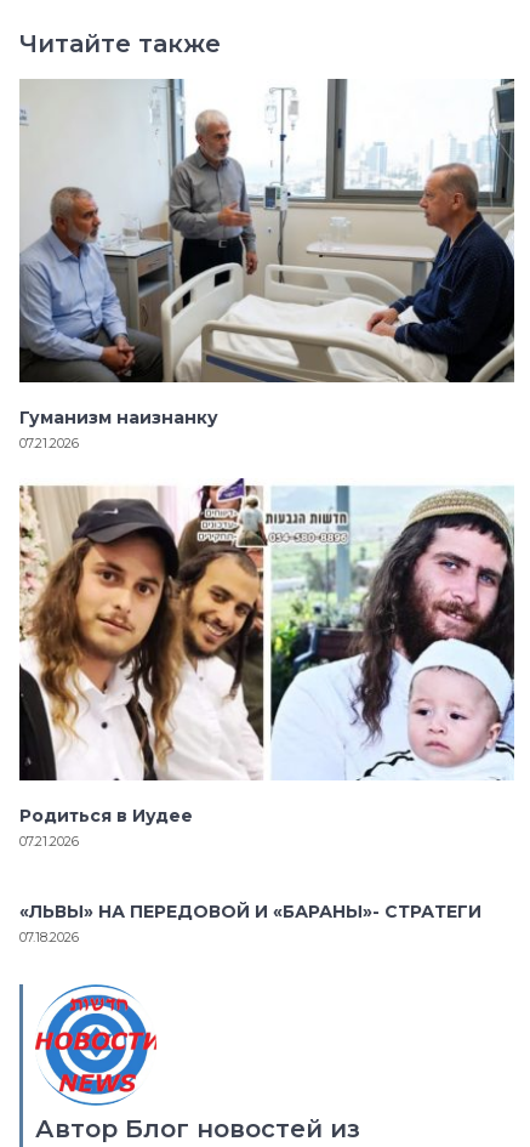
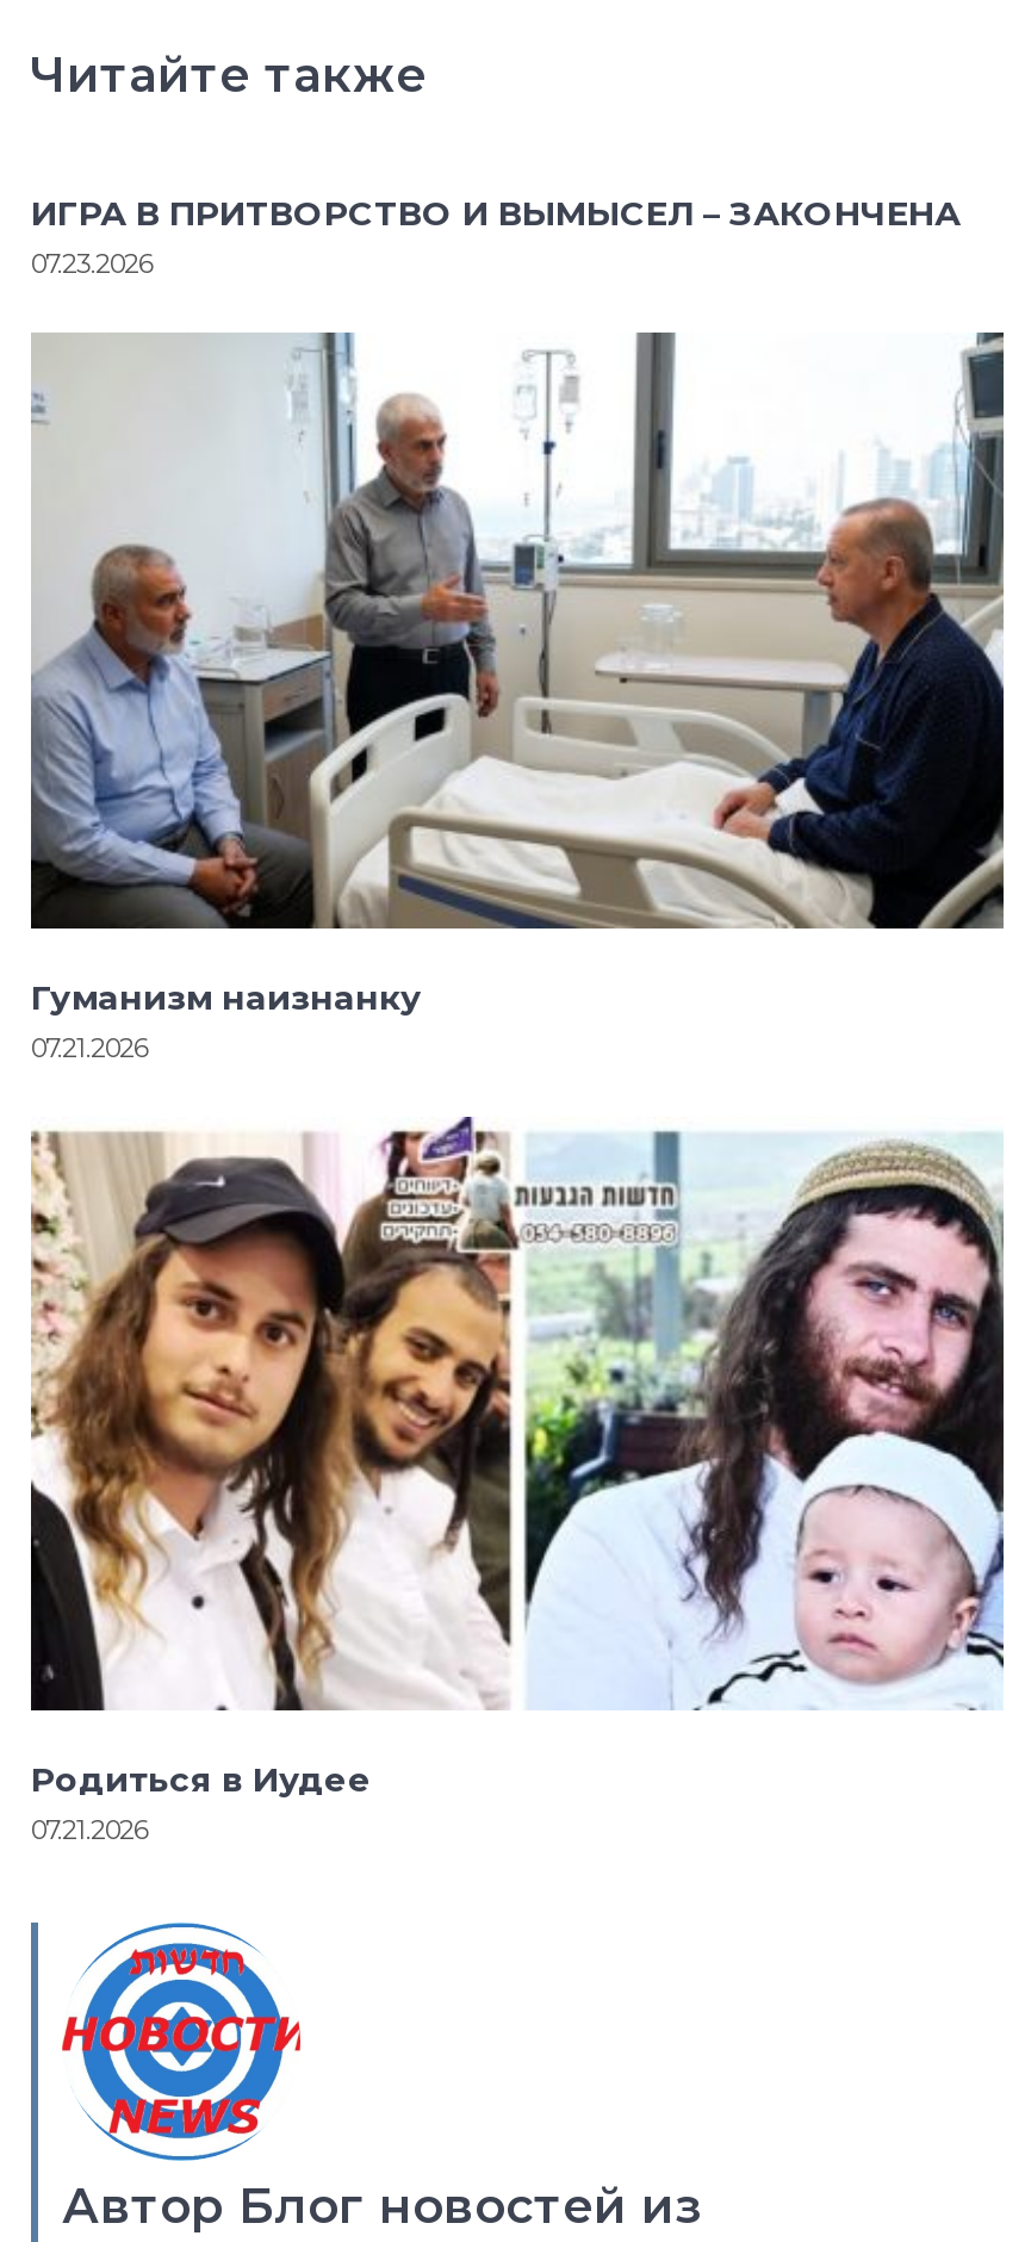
none -> [31,191,961,279] ИГРА В ПРИТВОРСТВО И ВЫМЫСЕЛ – ЗАКОНЧЕНА | 07.23.2026
moved [18,78,517,850] -> [29,330,1008,1847]: [image] | Гуманизм наизнанку | 07.21.2026 | Родиться в Иудее | 07.21.2026
[19,901,491,946] «ЛЬВЫ» НА ПЕРЕДОВОЙ И «БАРАНЫ»- СТРАТЕГИ | 07.18.2026 -> none

